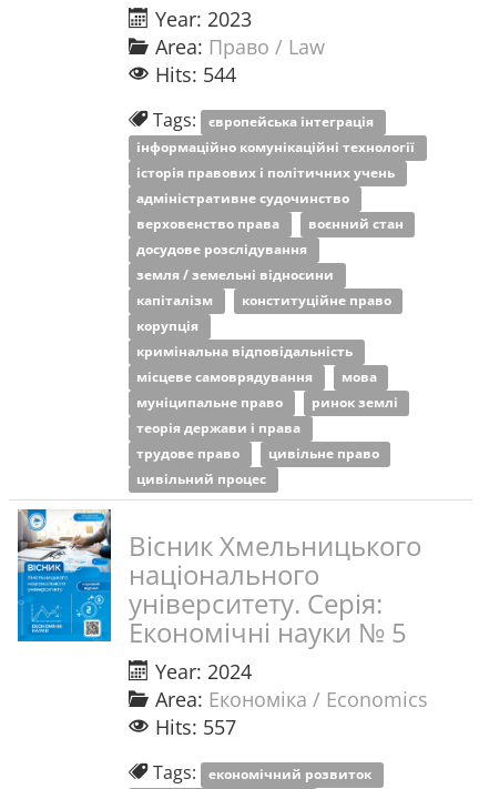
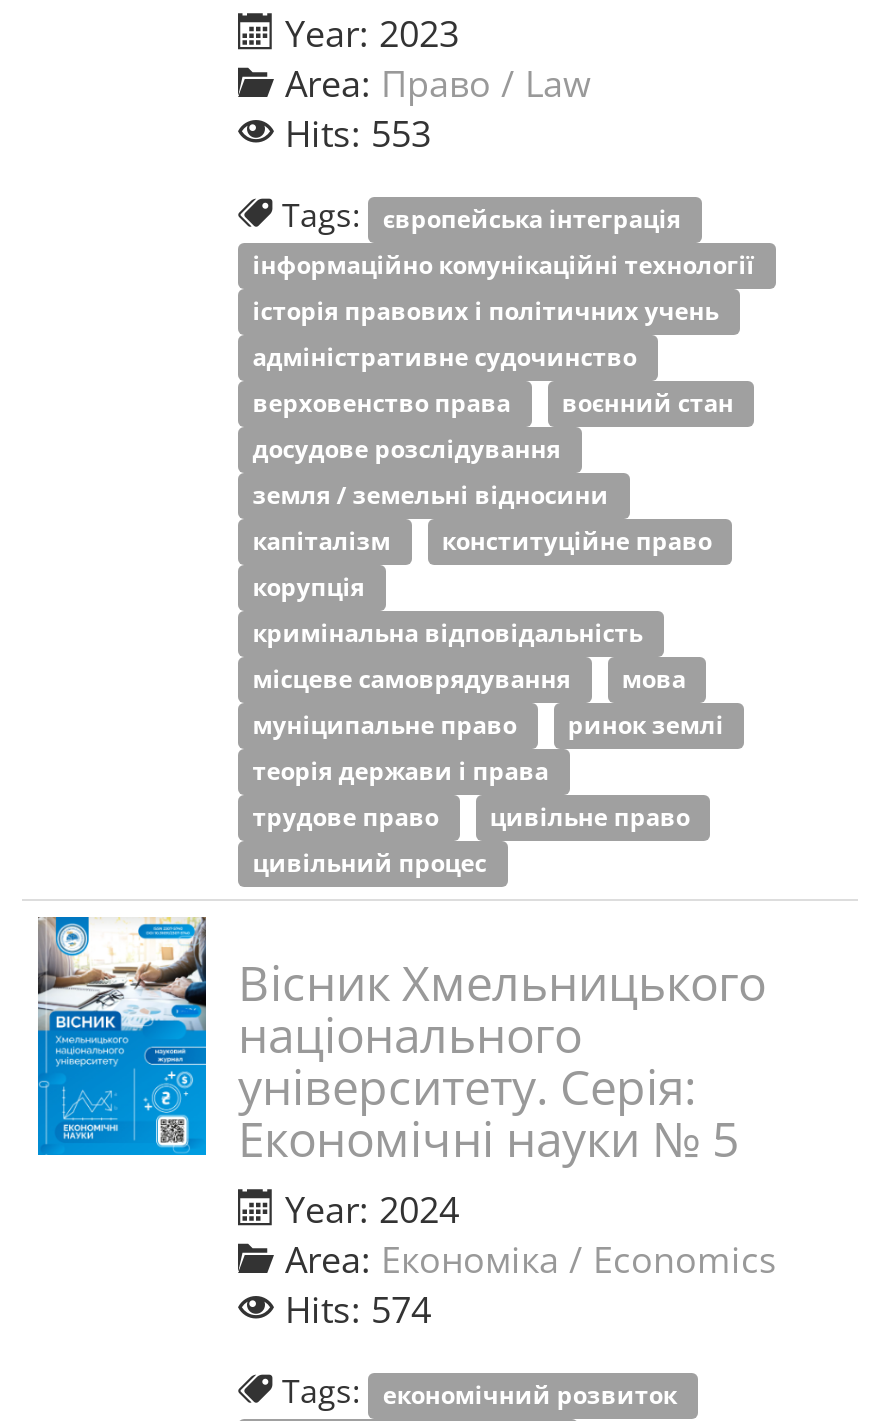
[149,61,236,88] Hits: 544 -> [275,109,431,157] Hits: 553
[149,714,236,740] Hits: 557 -> [275,1285,431,1333] Hits: 574

